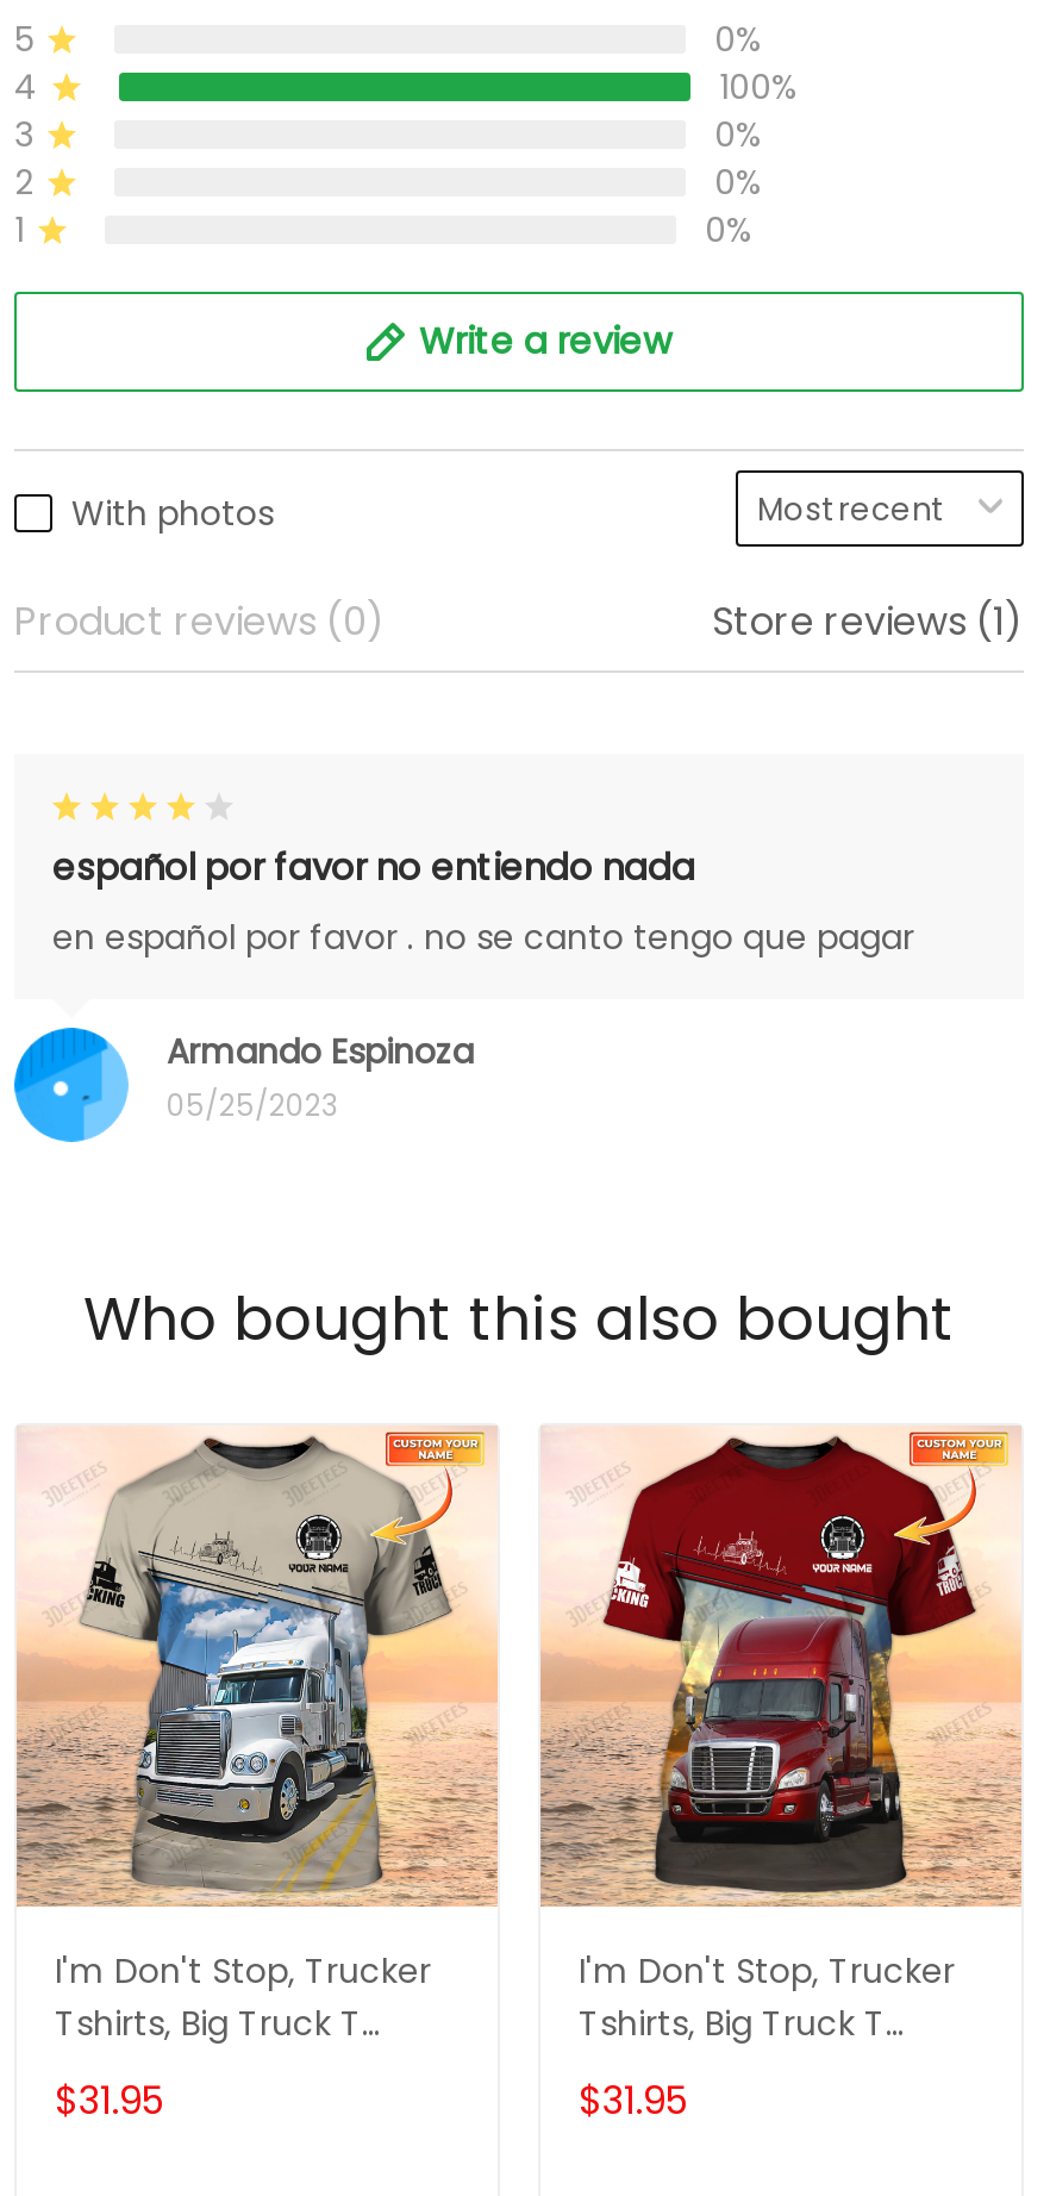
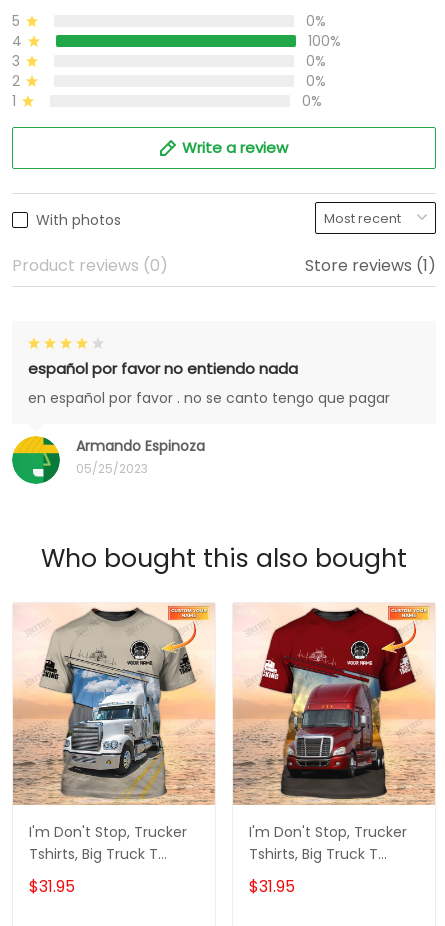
[12,1025,129,1144] [image] -> [11,435,61,485] [image]

